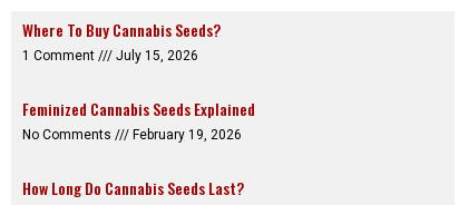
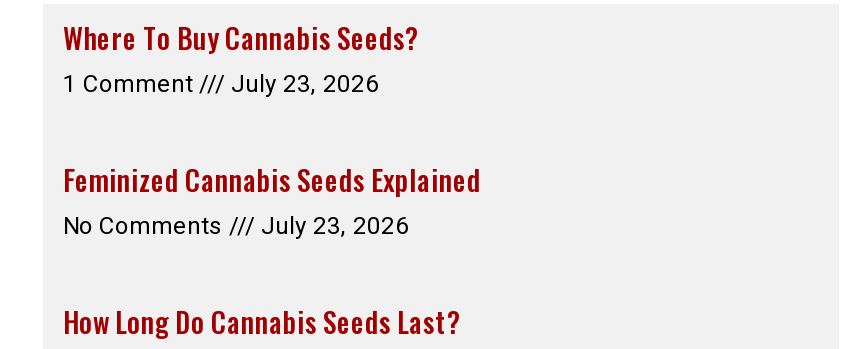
[22,48,198,63] 1 Comment July 15, 2026 -> [63,69,379,97] 1 Comment July 23, 2026
[22,127,242,142] No Comments February 19, 2026 -> [63,211,409,239] No Comments July 23, 2026

